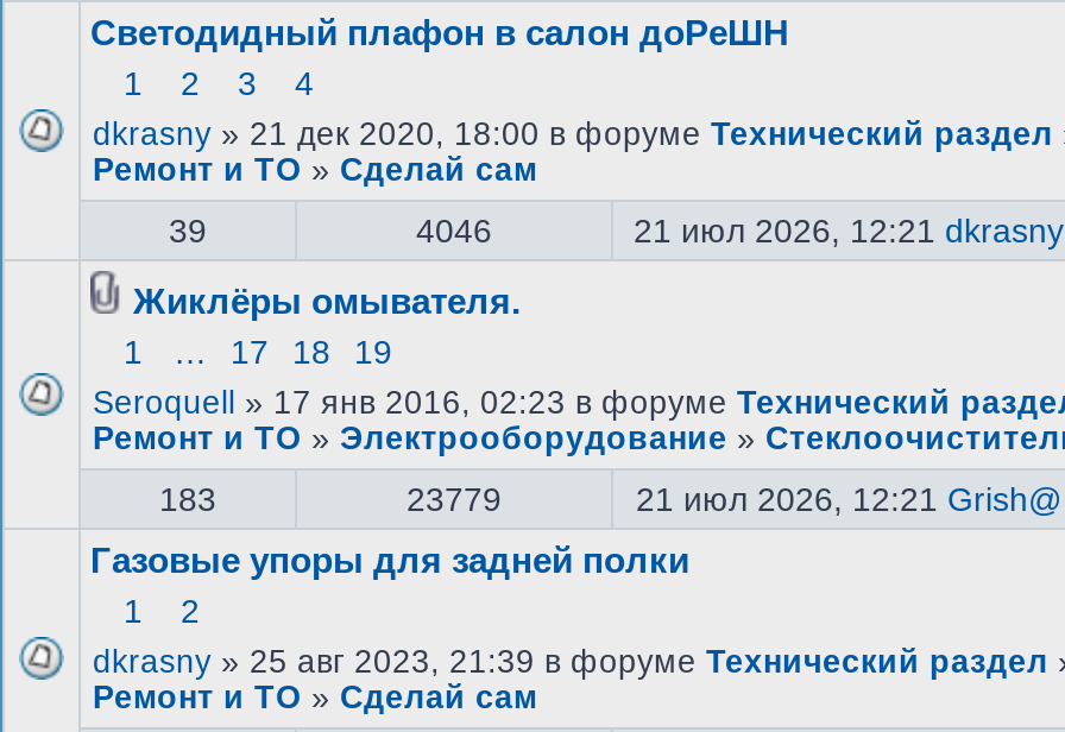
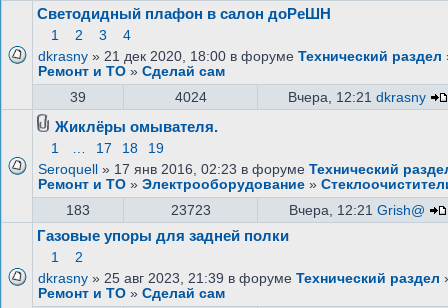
[416,212,1064,250] 4046 | 21 июл 2026, 12:21 dkrasny -> [174,89,426,105] 4024 | Вчера, 12:21 dkrasny
[407,480,1061,518] 23779 | 21 июл 2026, 12:21 Grish@ -> [170,202,425,218] 23723 | Вчера, 12:21 Grish@

